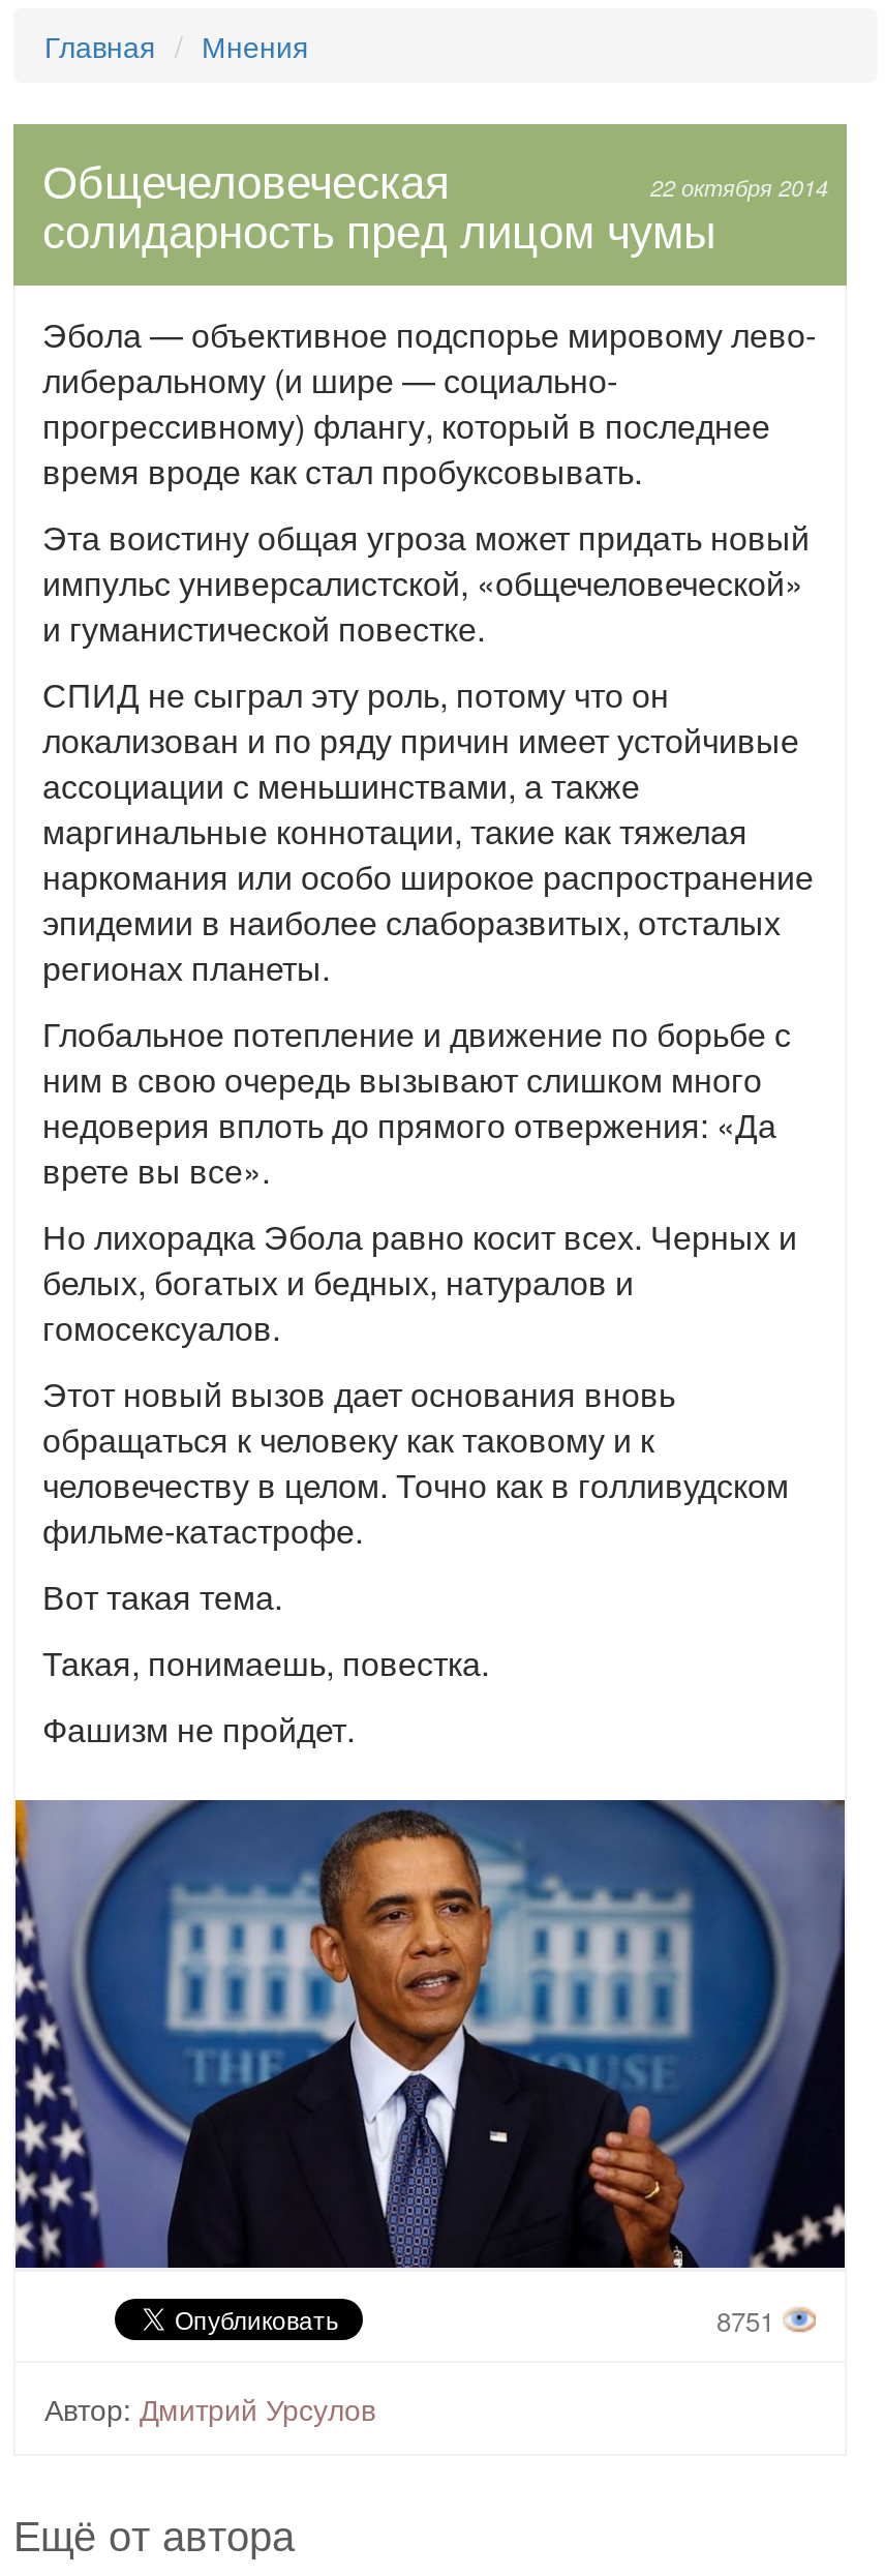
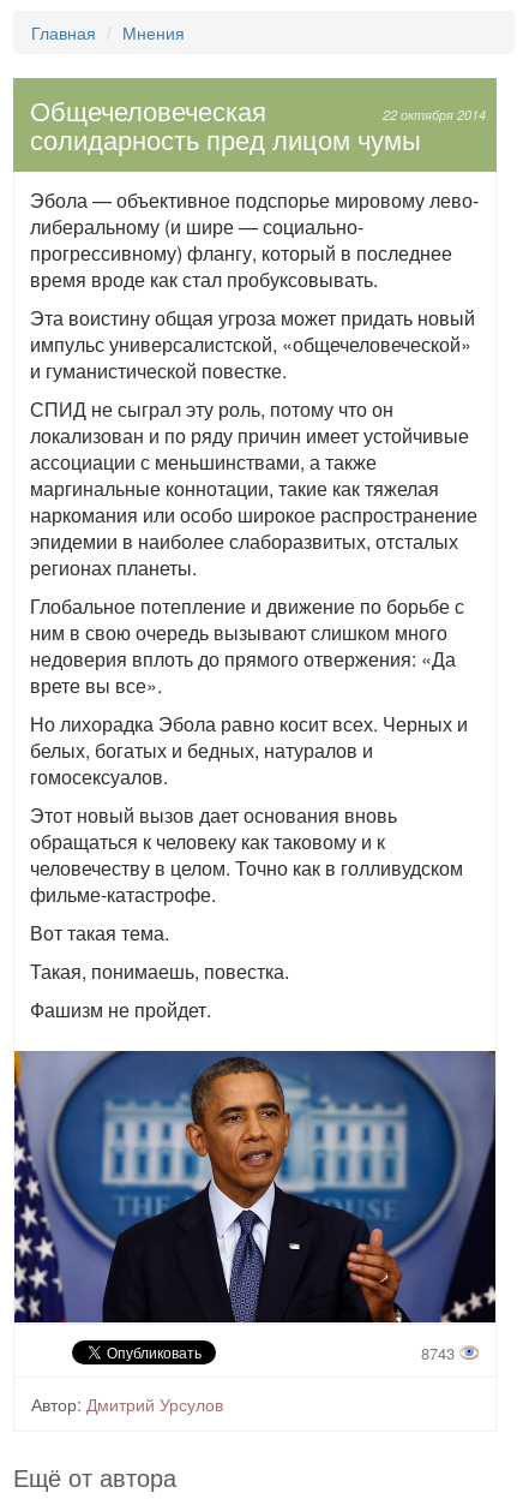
[716,2300,774,2340] 8751 -> [421,1341,455,1364] 8743

